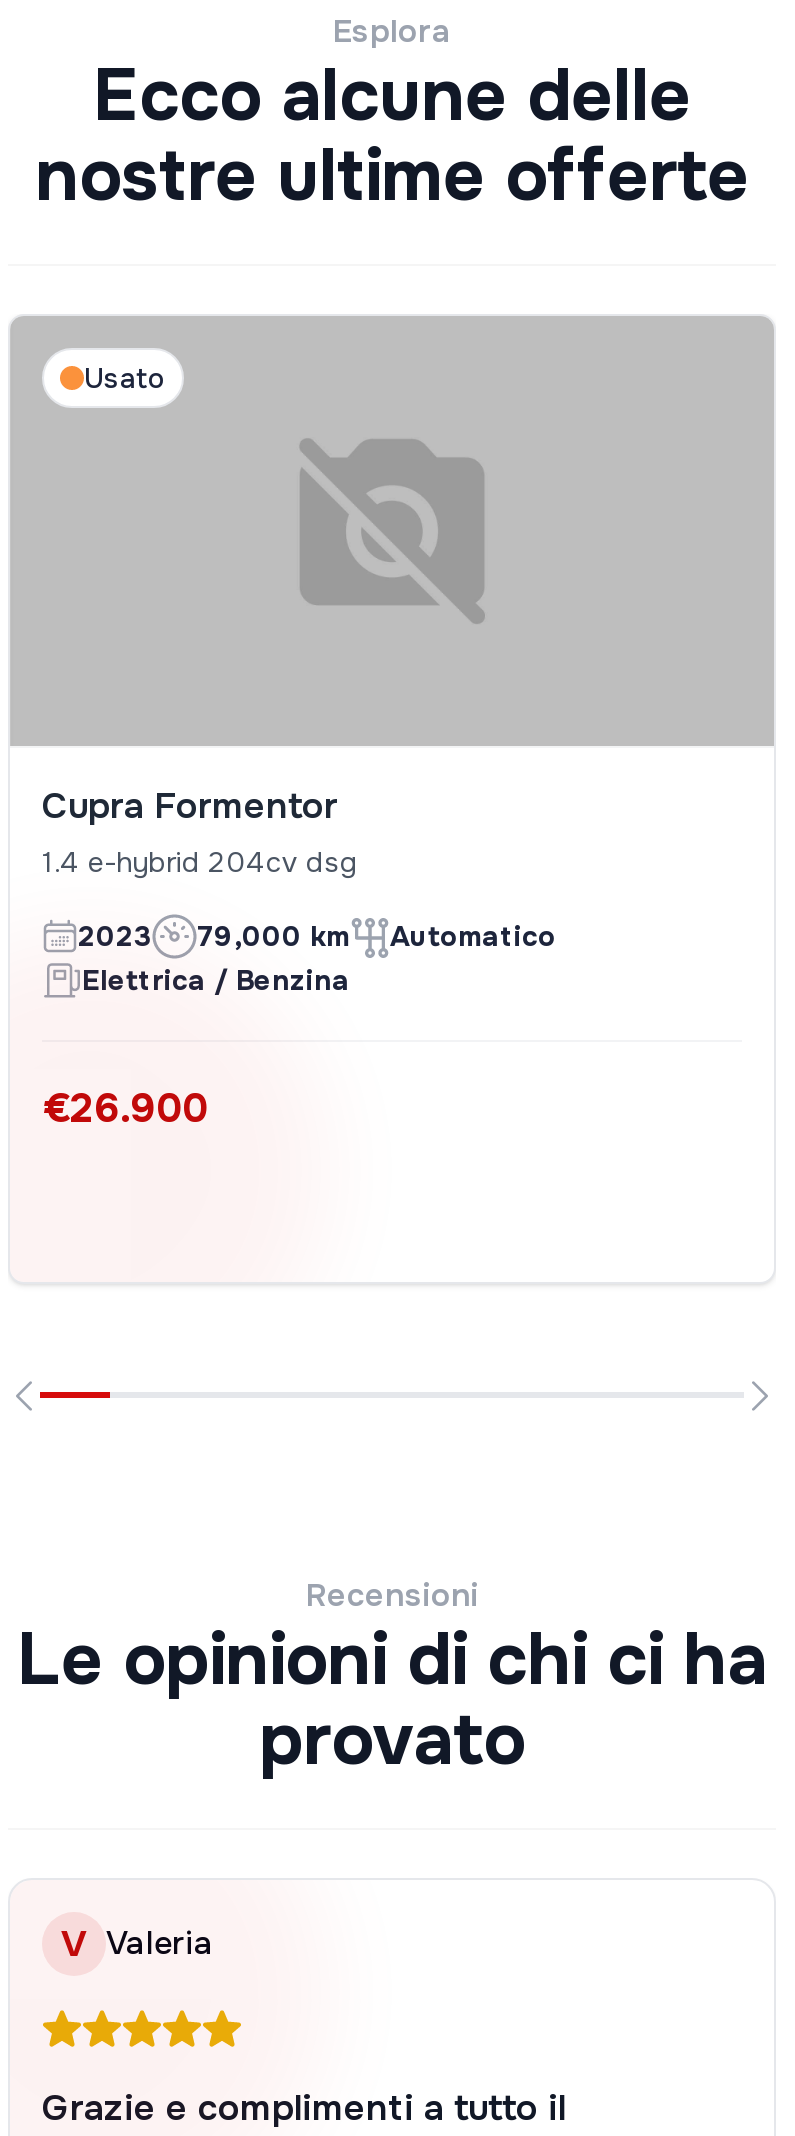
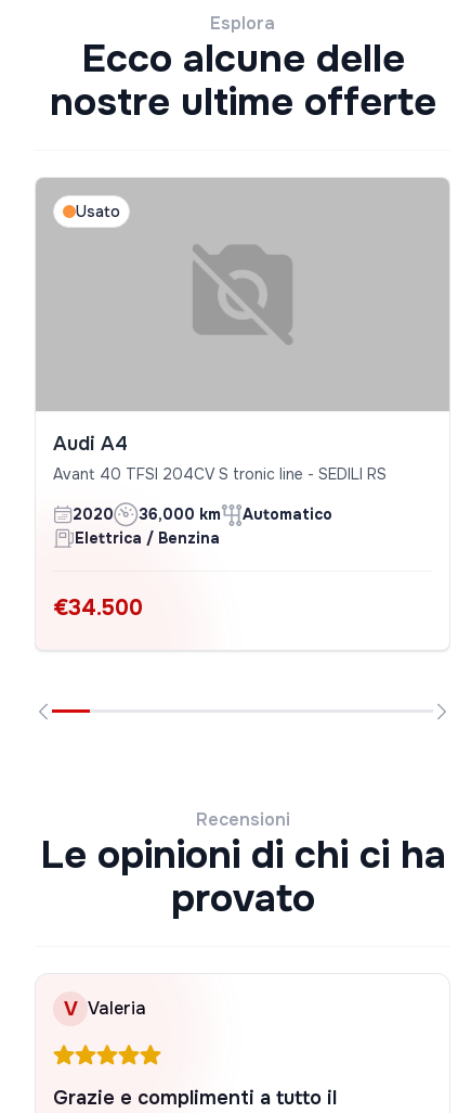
[42,784,358,880] Cupra Formentor | 1.4 e-hybrid 204cv dsg -> [53,432,387,484] Audi A4 | Avant 40 TFSI 204CV S tronic line - SEDILI RS
[78,919,350,955] 2023 | 79,000 km -> [73,505,221,524] 2020 | 36,000 km
[42,1084,208,1134] €26.900 -> [53,594,143,621] €34.500

